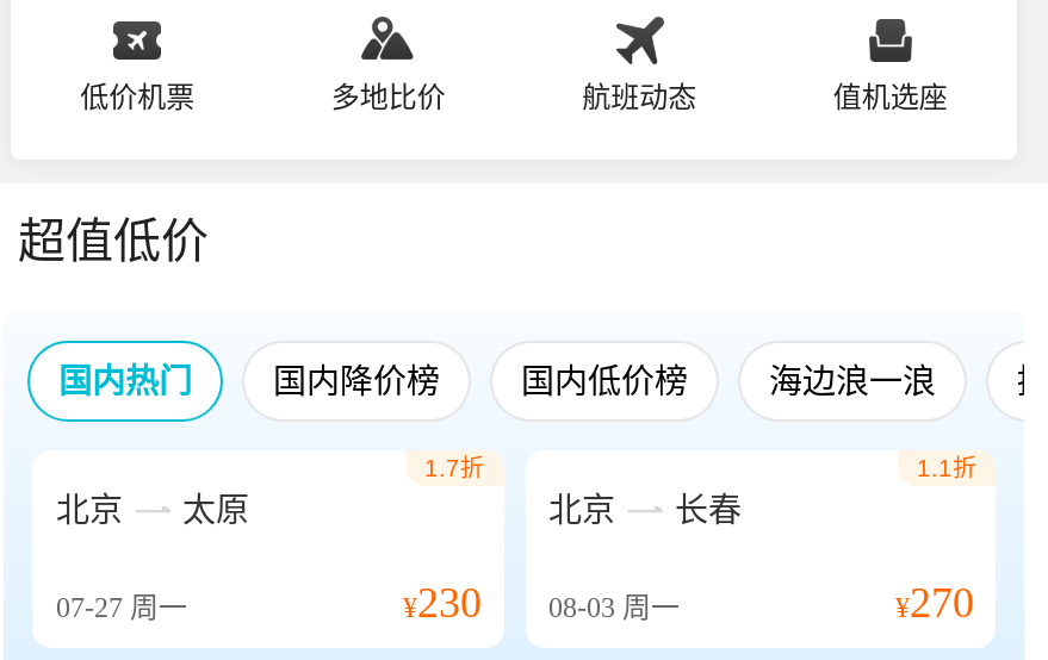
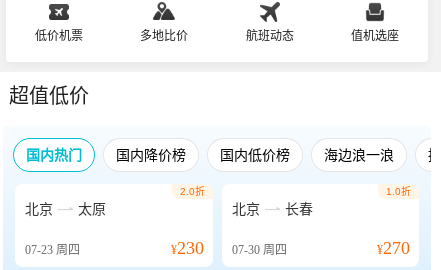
[424,455,484,481] 1.7折 -> [179,186,204,197] 2.0折
[917,455,976,481] 1.1折 -> [386,186,411,197] 1.0折
[56,591,187,624] 07-27周一 -> [25,243,80,257] 07-23周四
[403,579,680,627] ¥230 08-03周一 -> [170,238,286,258] ¥230 07-30周四

